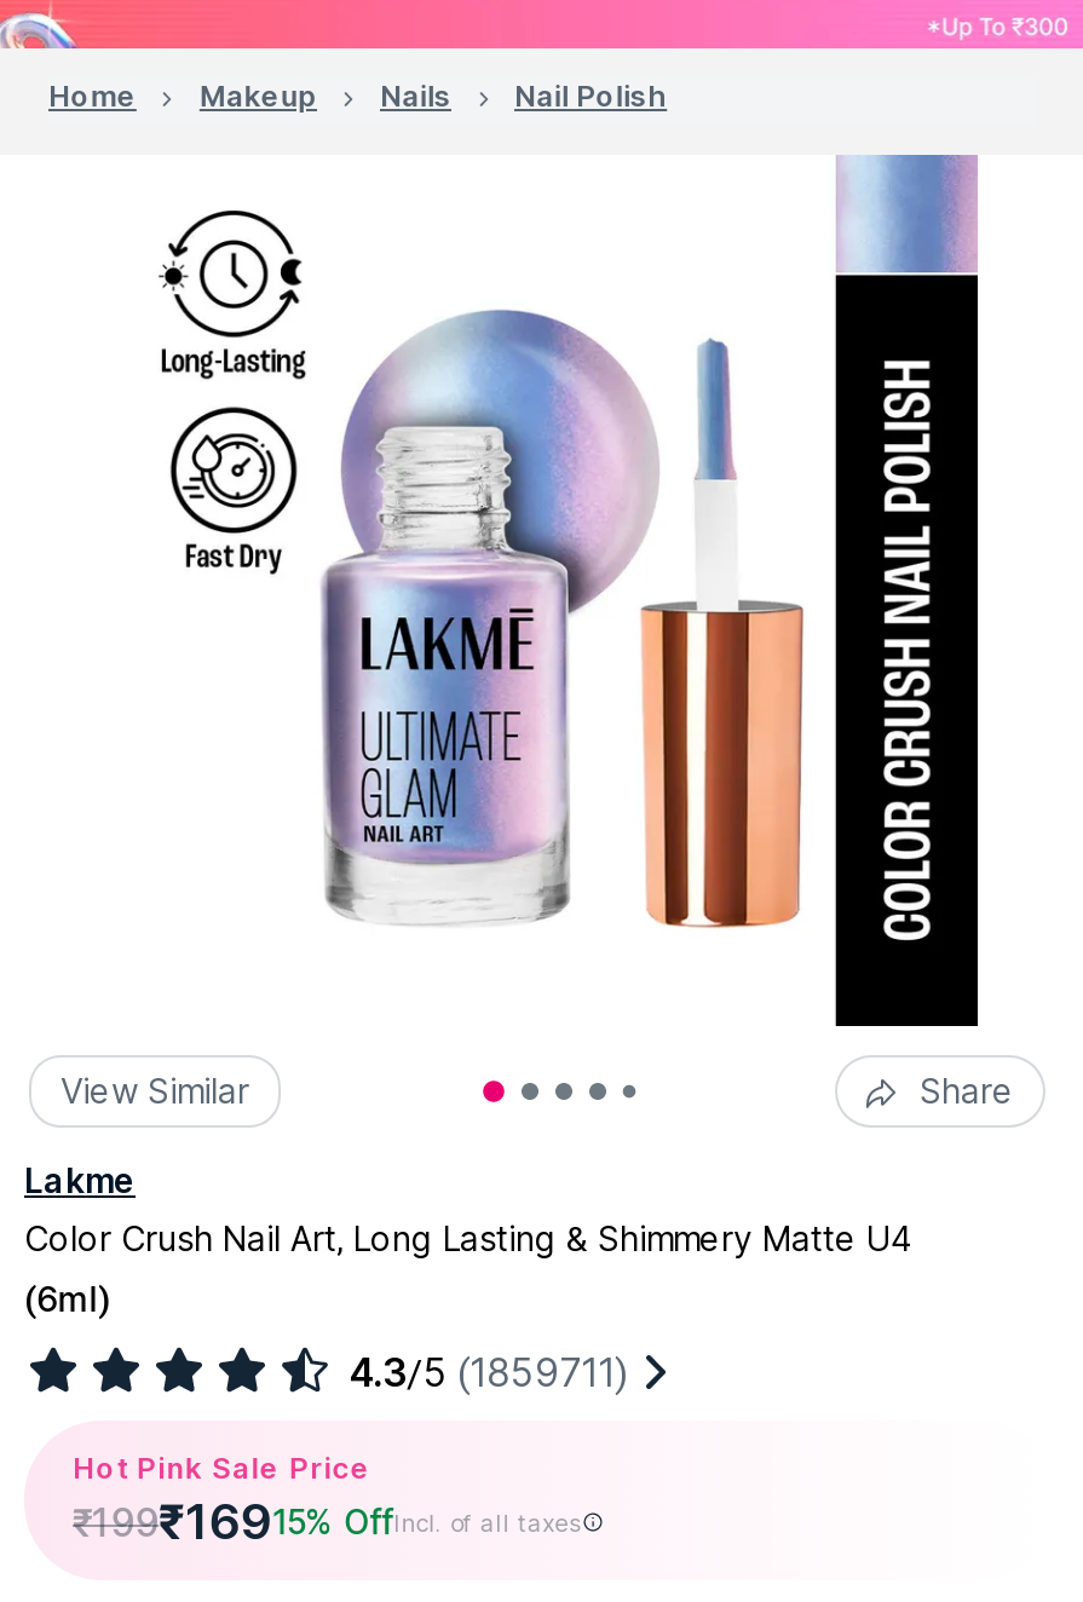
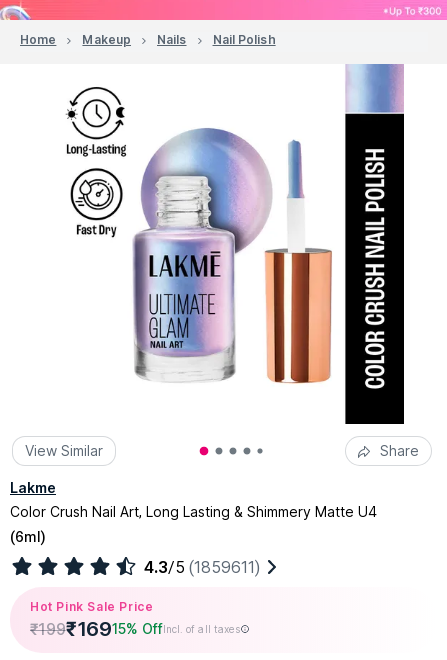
[348,1347,627,1395] 4.3/5 (1859711) -> [144,557,260,577] 4.3/5 (1859611)

